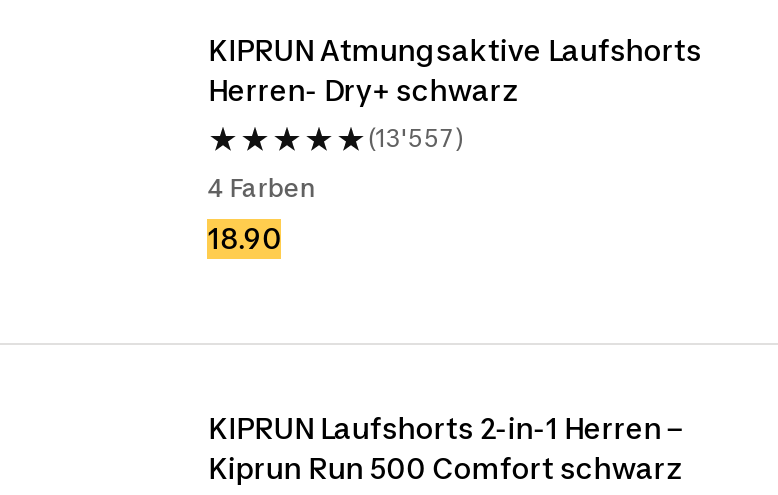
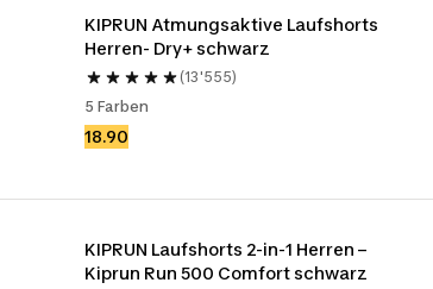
[368,123,464,153] (13'557) -> [180,68,237,86] (13'555)
[208,173,316,203] 4 Farben -> [85,98,149,115] 5 Farben

